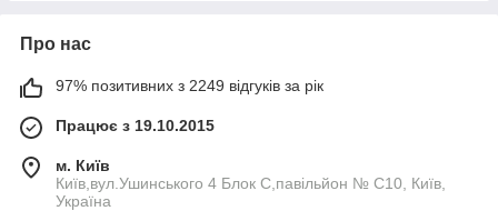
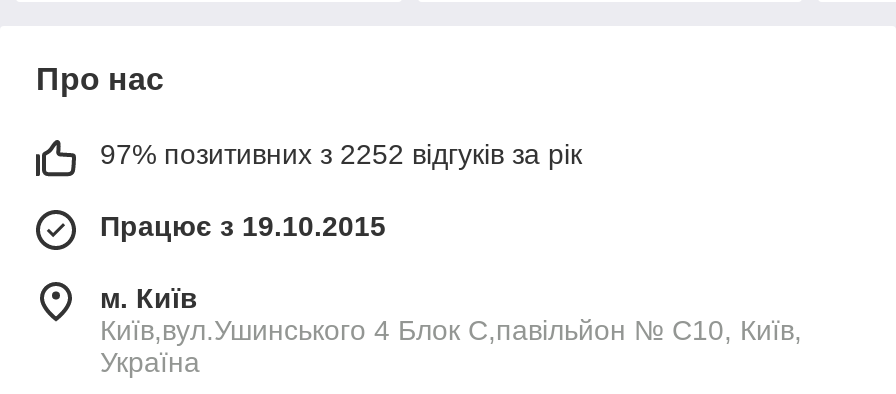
[56,76,323,94] 97% позитивних з 2249 відгуків за рік -> [100,138,582,170] 97% позитивних з 2252 відгуків за рік

